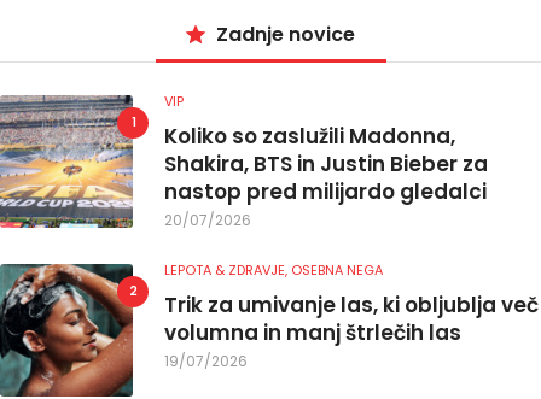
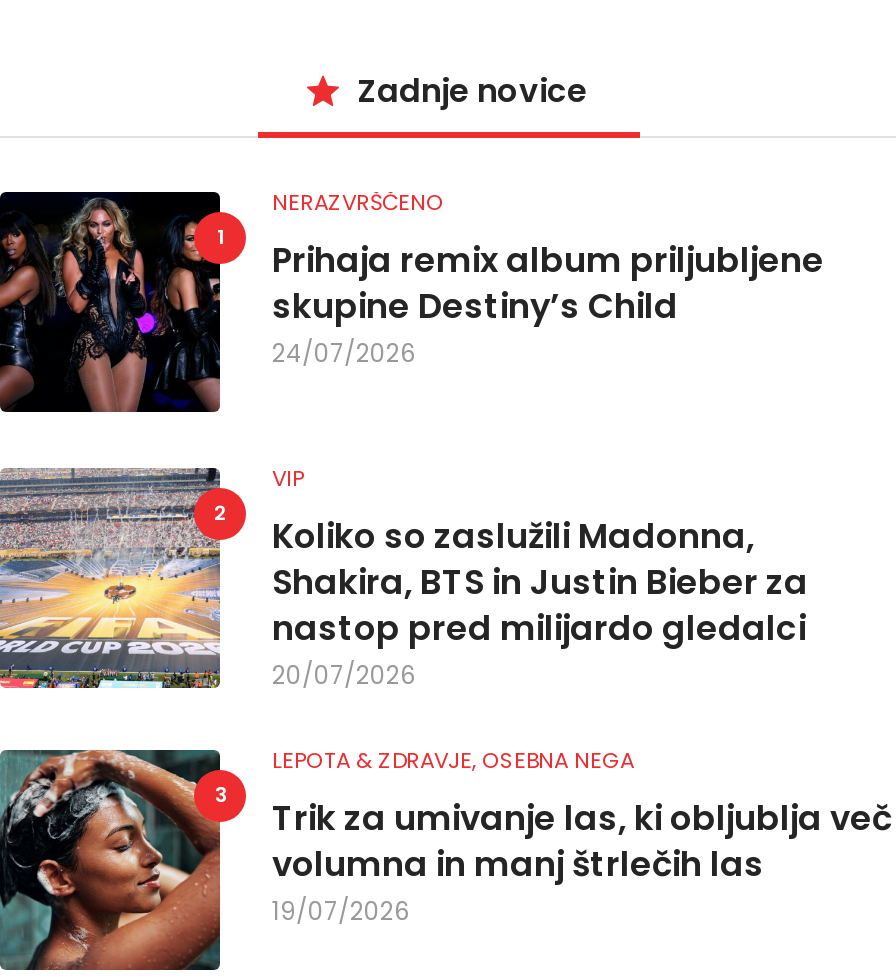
none -> [6,187,824,414] [image] | NERAZVRŠČENO | Prihaja remix album priljubljene | skupine Destiny’s Child | 24/07/2026

